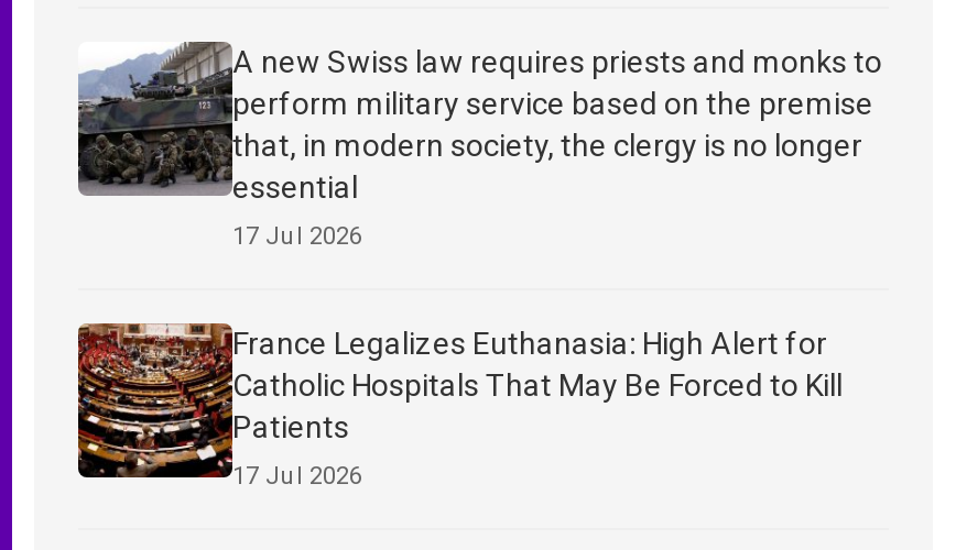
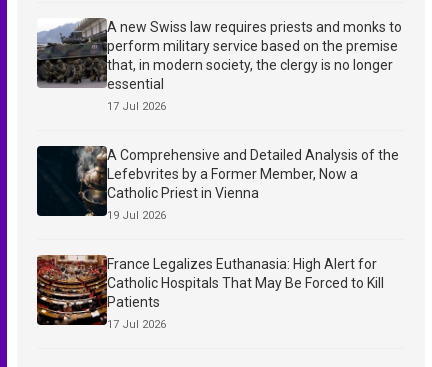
none -> [36,145,399,222] [image] | A Comprehensive and Detailed Analysis of the | Lefebvrites by a Former Member, Now a | Catholic Priest in Vienna | 19 Jul 2026

